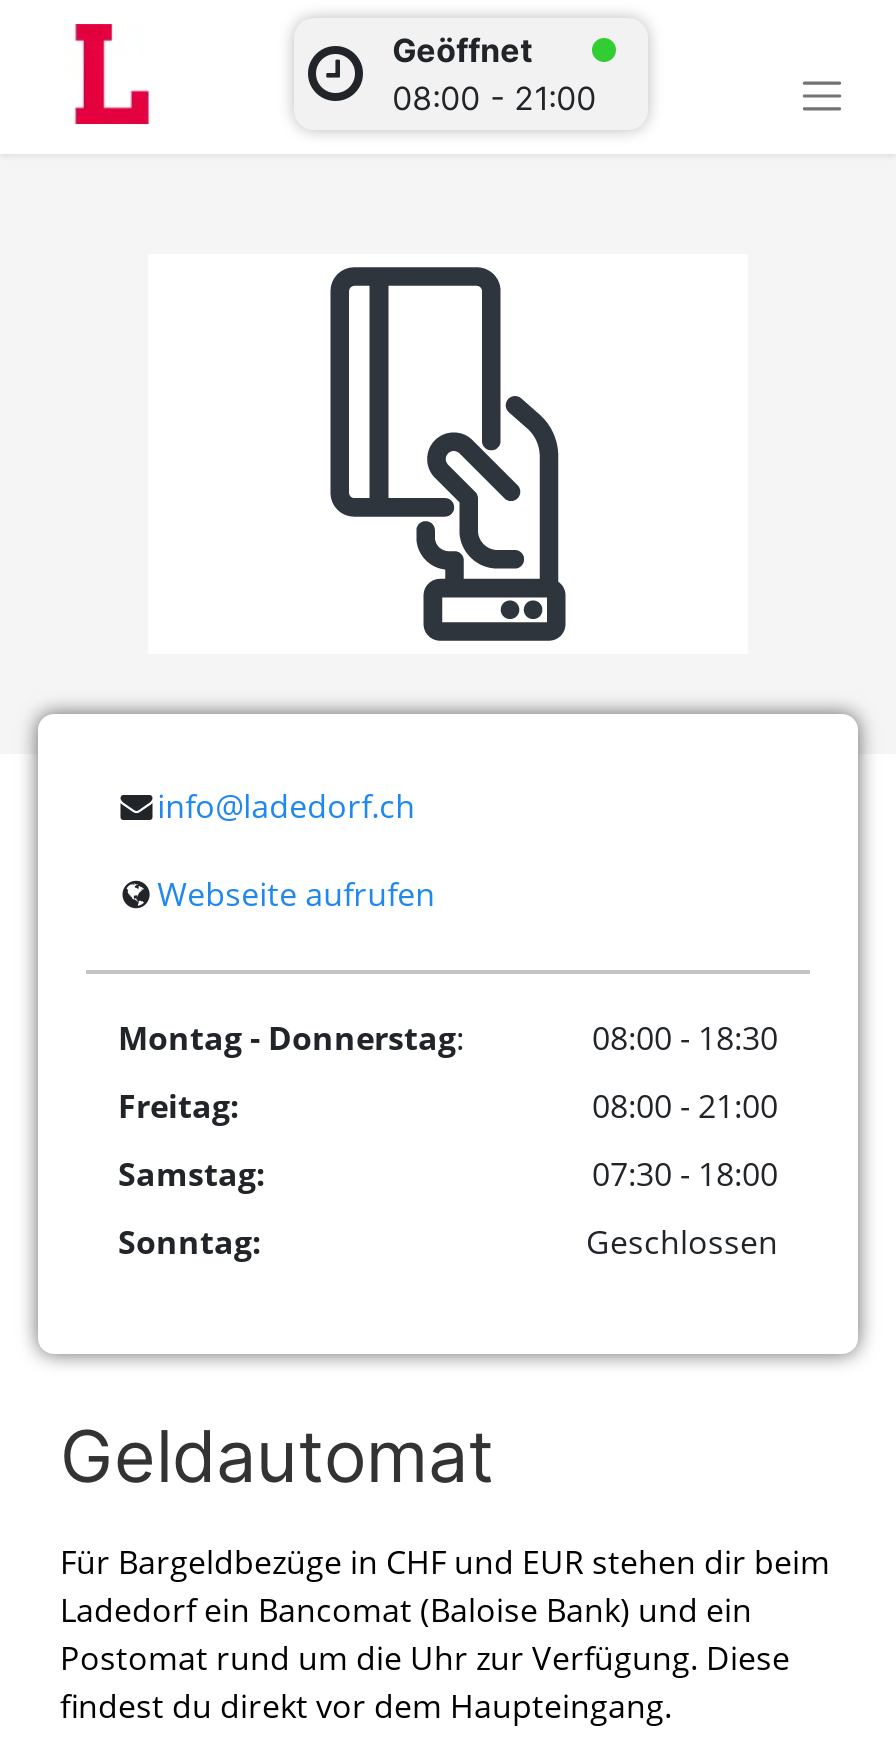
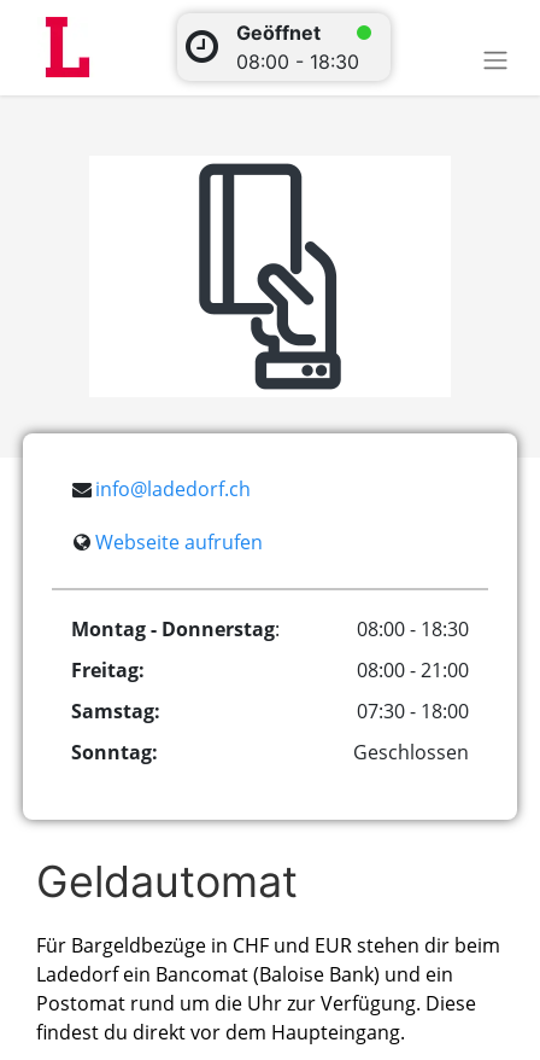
[392,78,596,118] 08:00 - 21:00 -> [236,49,359,73] 08:00 - 18:30

